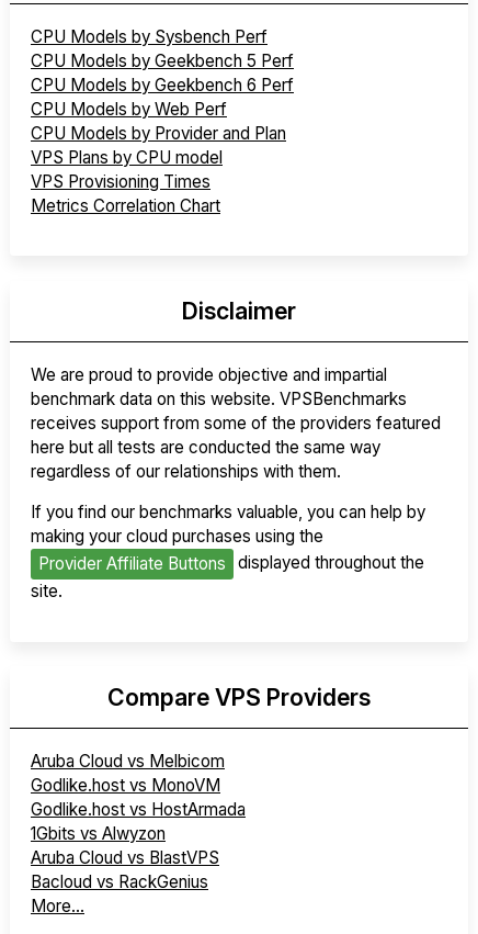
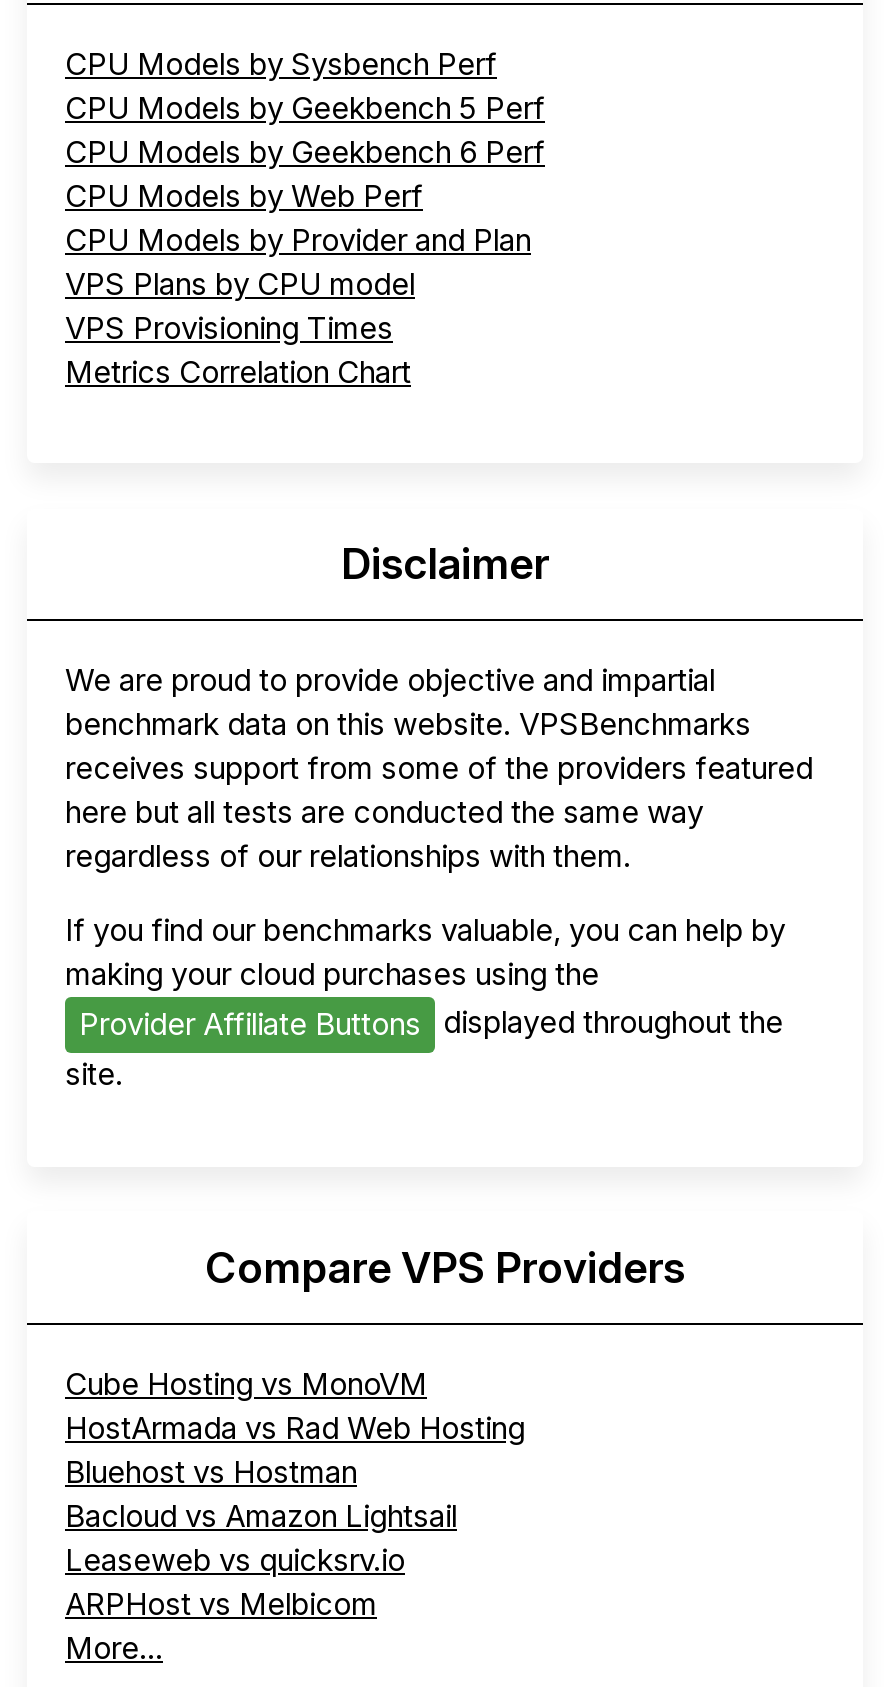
[31,750,246,892] Aruba Cloud vs Melbicom | Godlike.host vs MonoVM | Godlike.host vs HostArmada | 1Gbits vs Alwyzon | Aruba Cloud vs BlastVPS | Bacloud vs RackGenius -> [65,1364,525,1622] Cube Hosting vs MonoVM | HostArmada vs Rad Web Hosting | Bluehost vs Hostman | Bacloud vs Amazon Lightsail | Leaseweb vs quicksrv.io | ARPHost vs Melbicom

